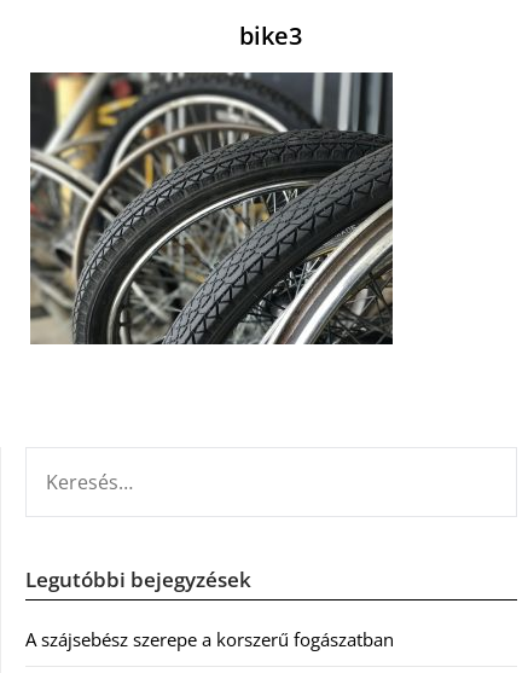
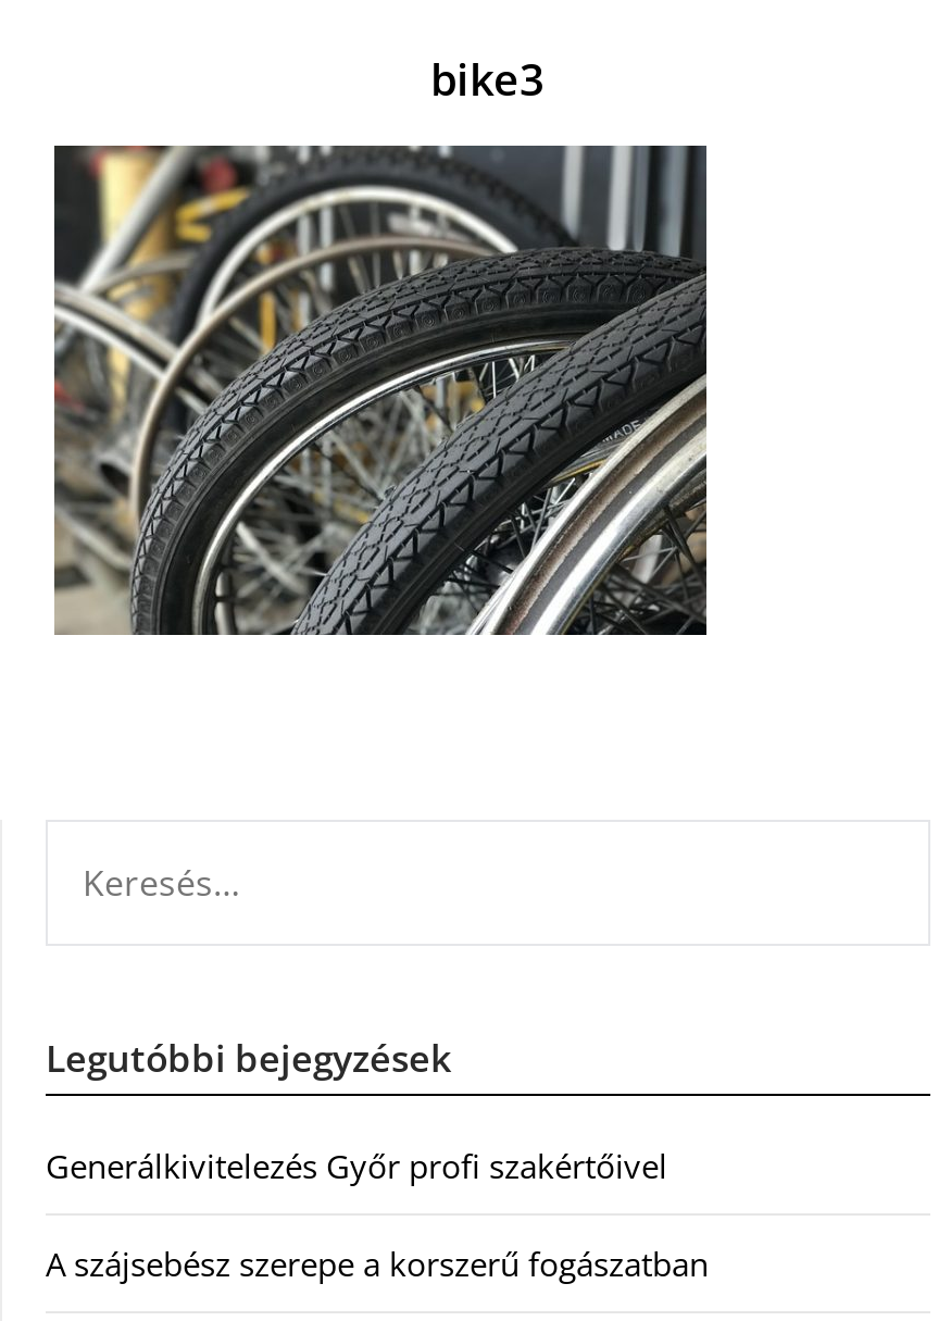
none -> [46,1144,667,1187] Generálkivitelezés Győr profi szakértőivel

